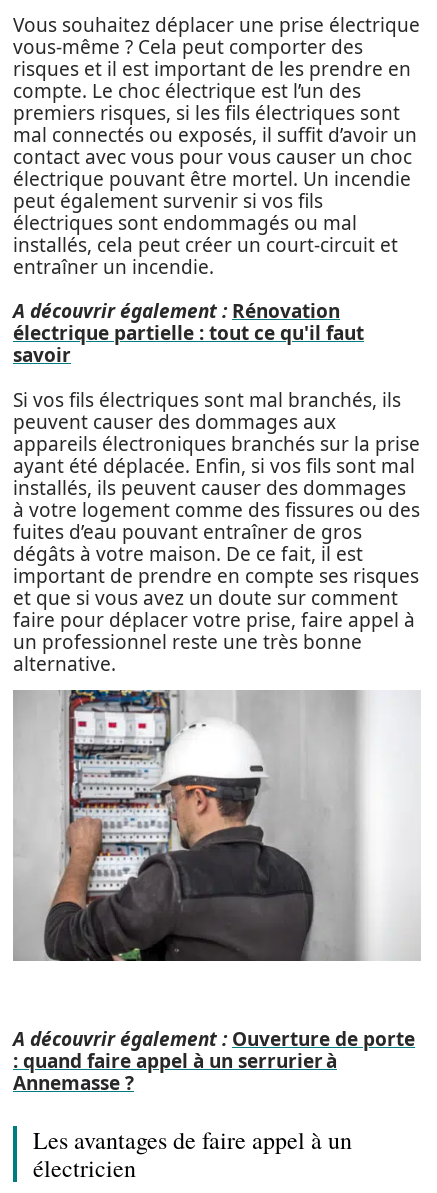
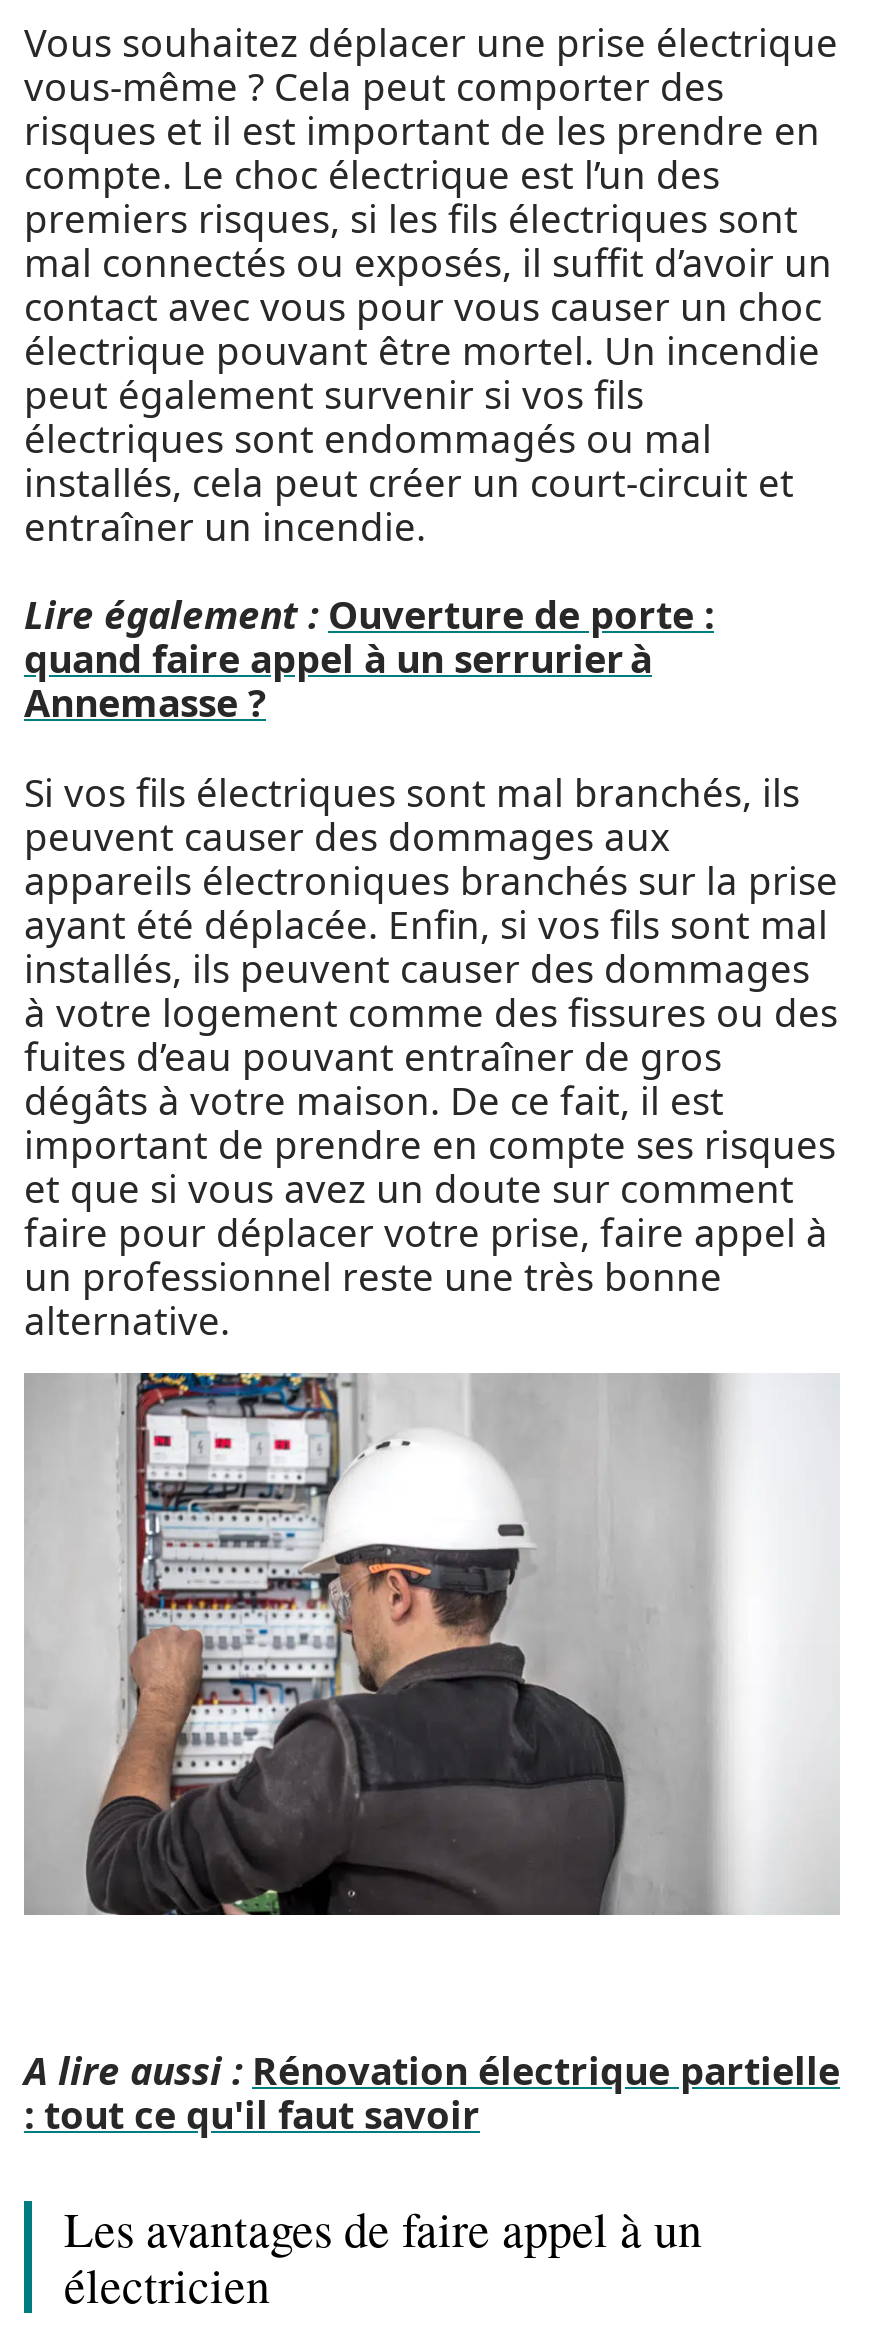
[13,298,364,368] A découvrir également : Rénovation | électrique partielle : tout ce qu'il faut | savoir -> [24,589,714,729] Lire également : Ouverture de porte : | quand faire appel à un serrurier à | Annemasse ?
[13,1026,415,1096] A découvrir également : Ouverture de porte | : quand faire appel à un serrurier à | Annemasse ? -> [24,2046,840,2142] A lire aussi : Rénovation électrique partielle | : tout ce qu'il faut savoir

